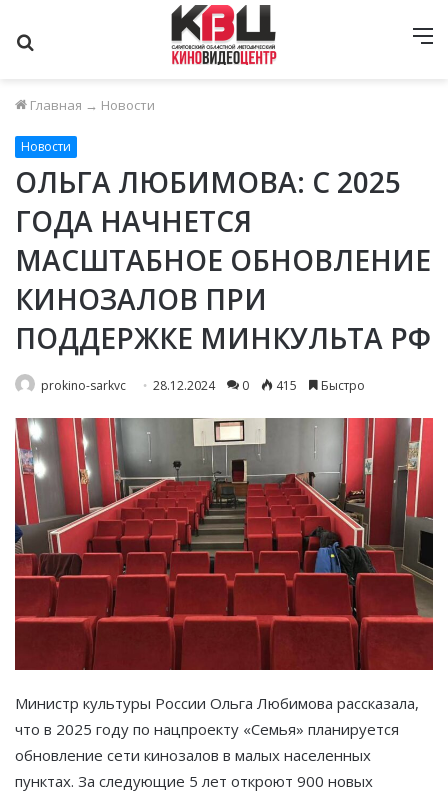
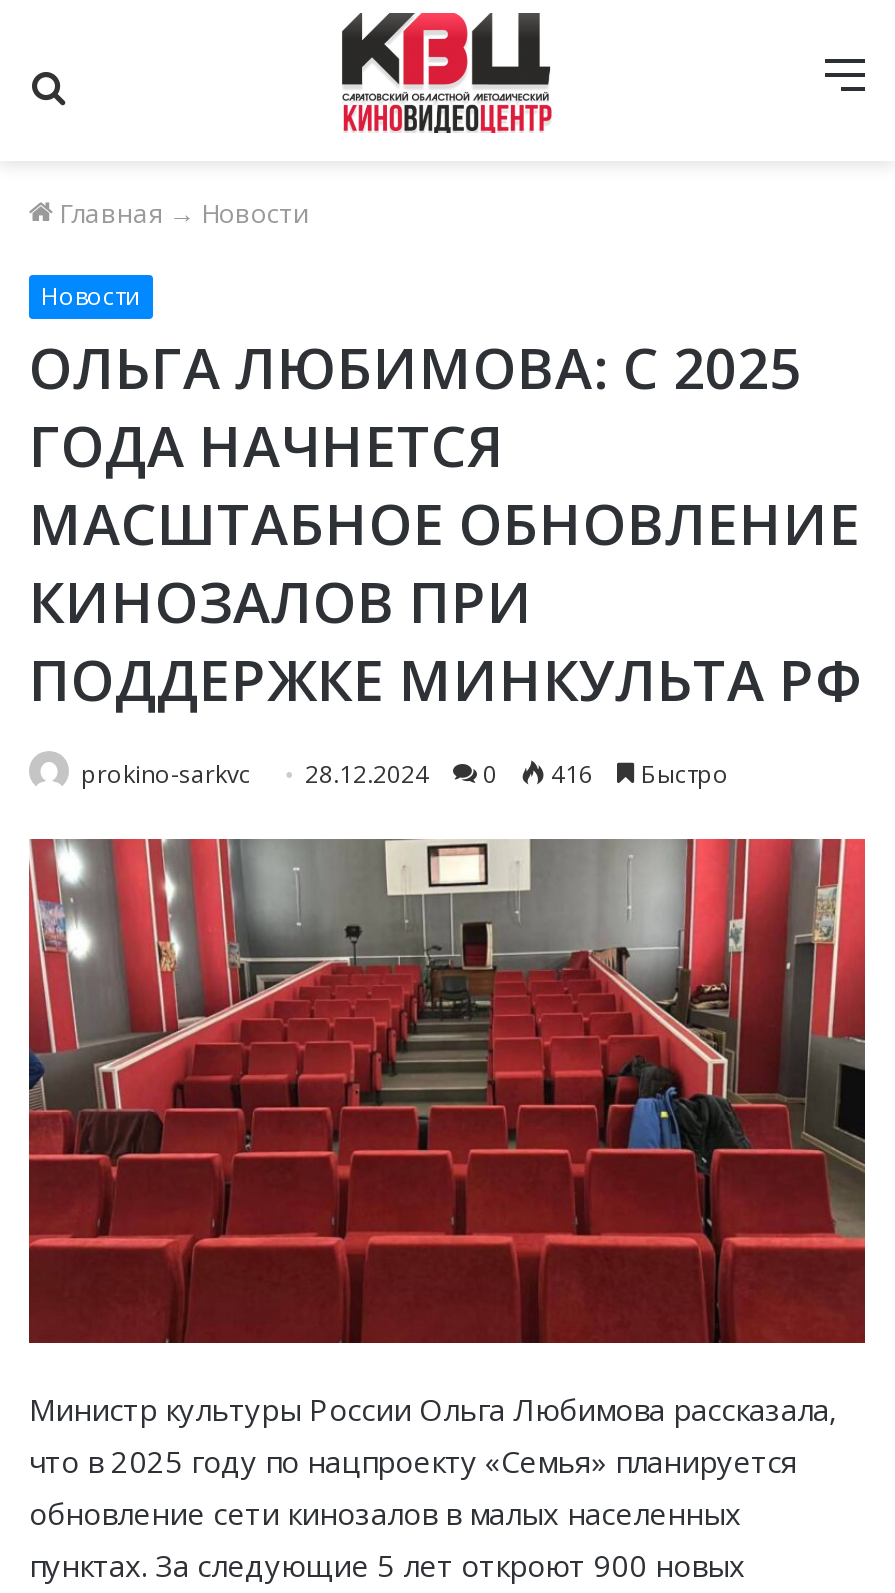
[41,377,365,394] prokino-sarkvc 28.12.2024 0 415 Быстро -> [81,757,729,791] prokino-sarkvc 28.12.2024 0 416 Быстро

